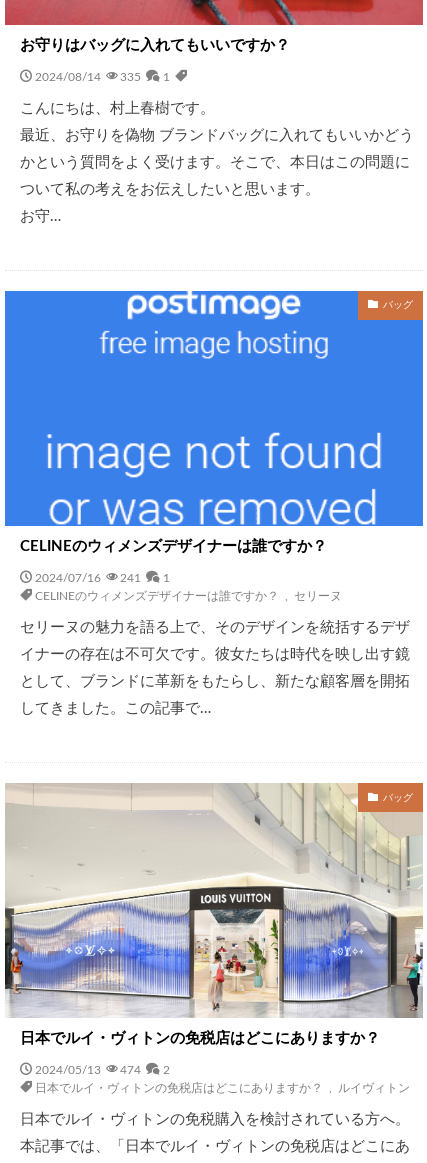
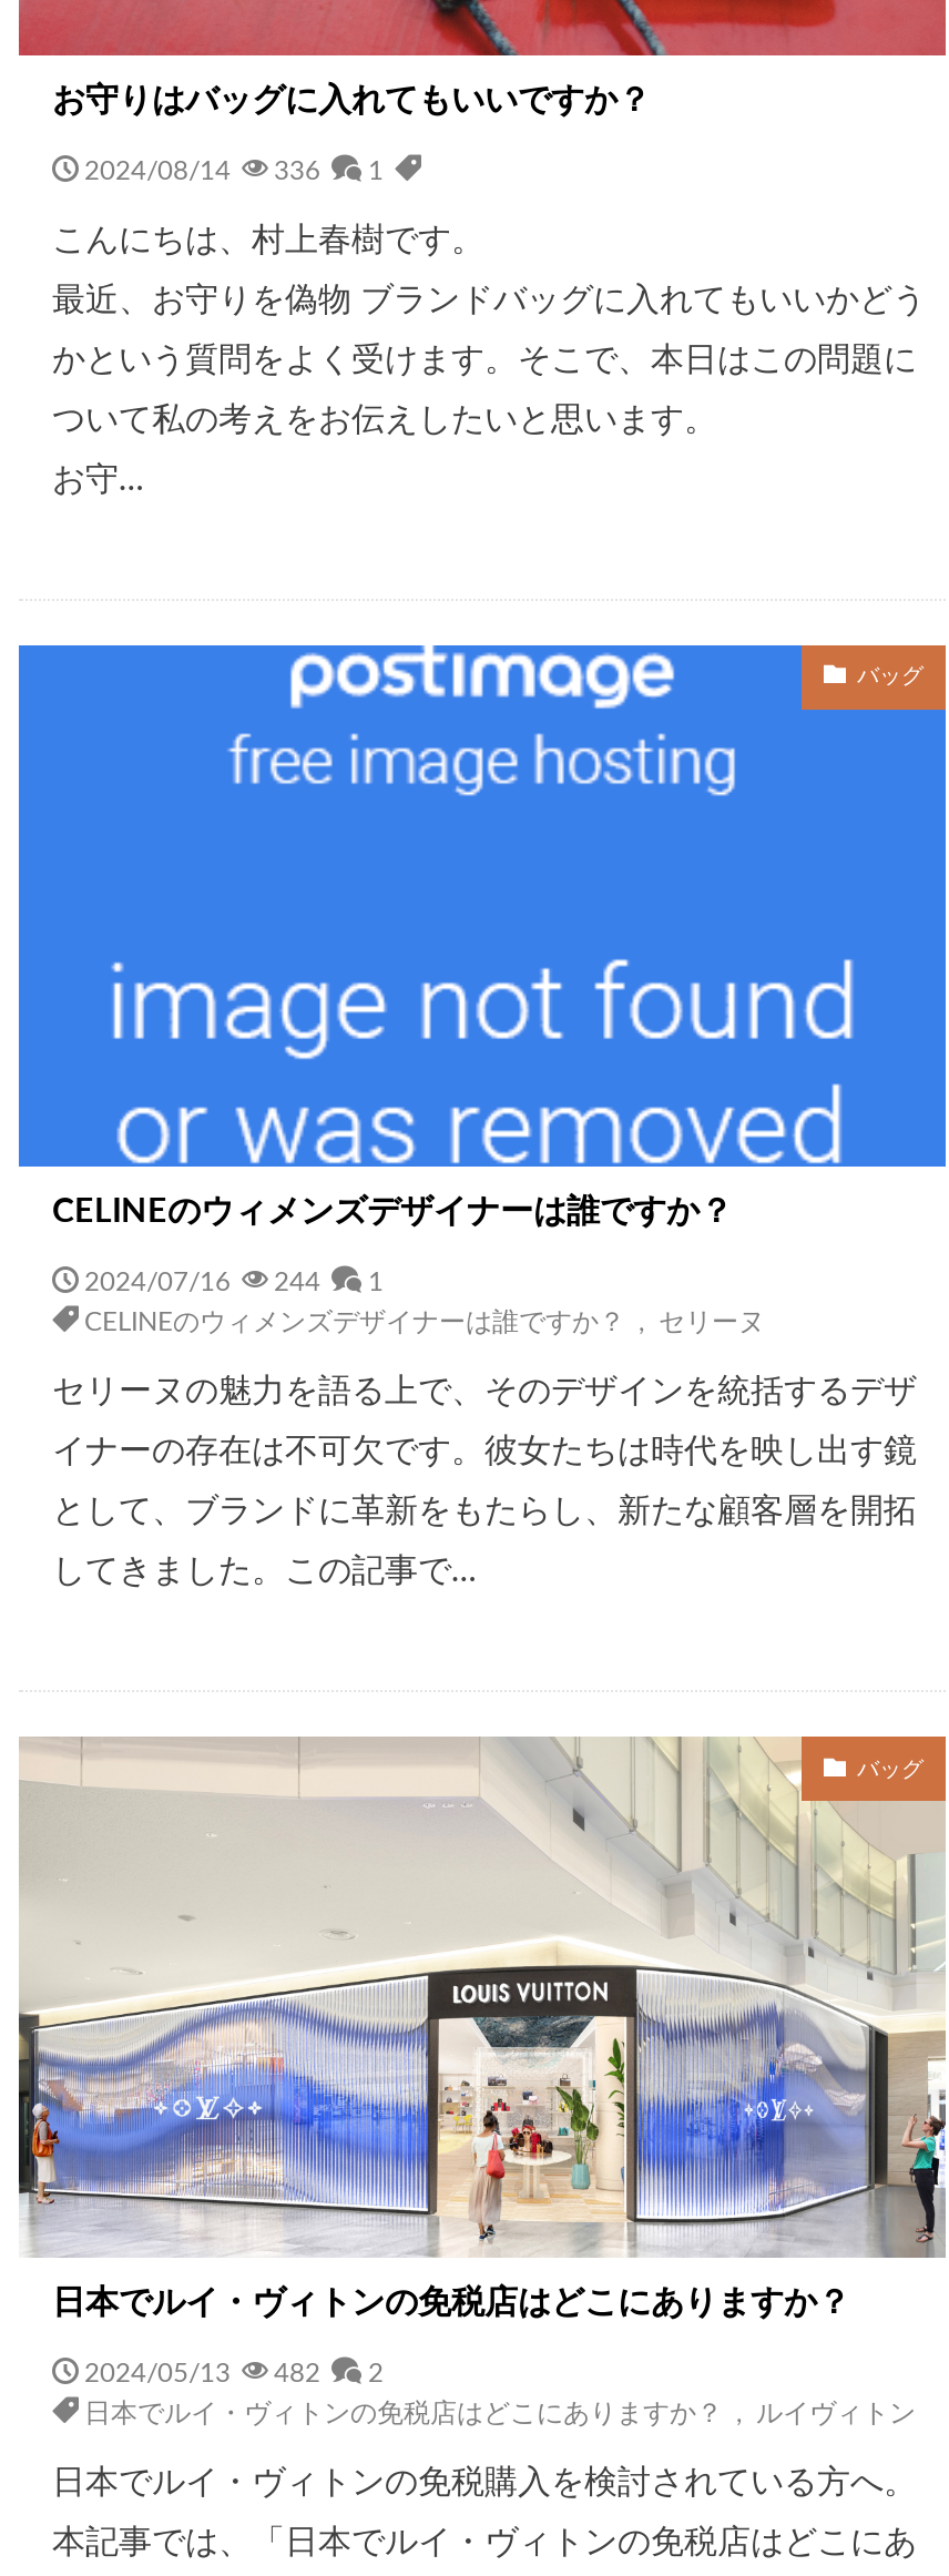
[34,70,169,82] 2024/08/14 335 1 -> [84,155,384,182] 2024/08/14 336 1
[34,571,169,583] 2024/07/16 241 1 -> [84,1266,384,1293] 2024/07/16 244 1
[34,1063,169,1075] 2024/05/13 474 2 -> [84,2358,384,2384] 2024/05/13 482 2

